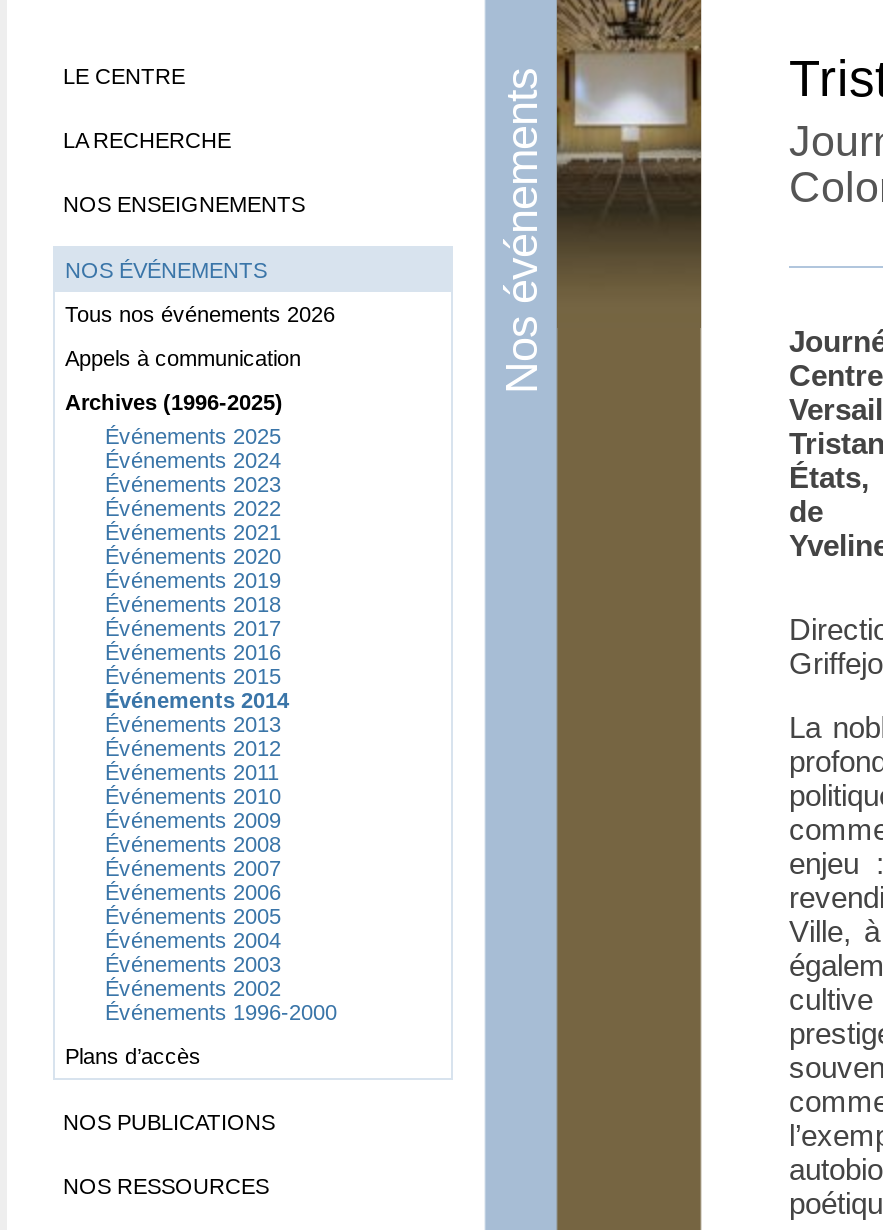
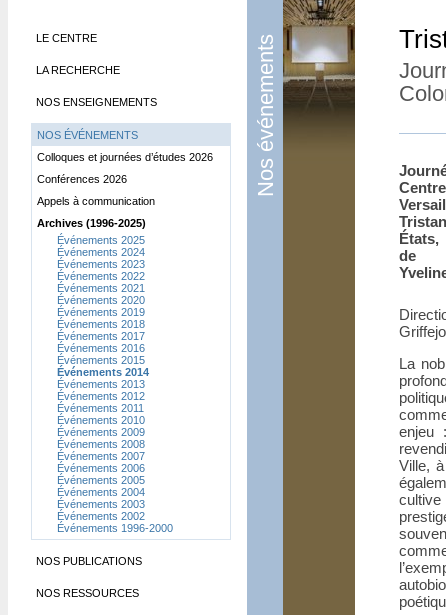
[65,301,335,325] Tous nos événements 2026 -> [37,150,213,184] Colloques et journées d’études 2026 | Conférences 2026
moved [65,345,337,1023] -> [37,194,173,533]: Appels à communication | Archives (1996-2025) | Événements 2025 | ... | Événements 2002 | Événements 1996-2000
[65,1043,201,1067] Plans d’accès -> none

